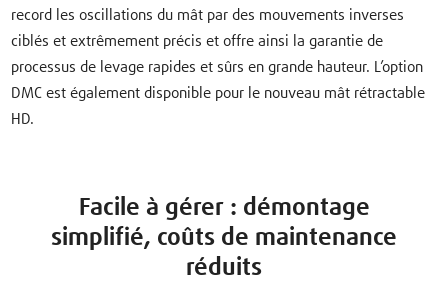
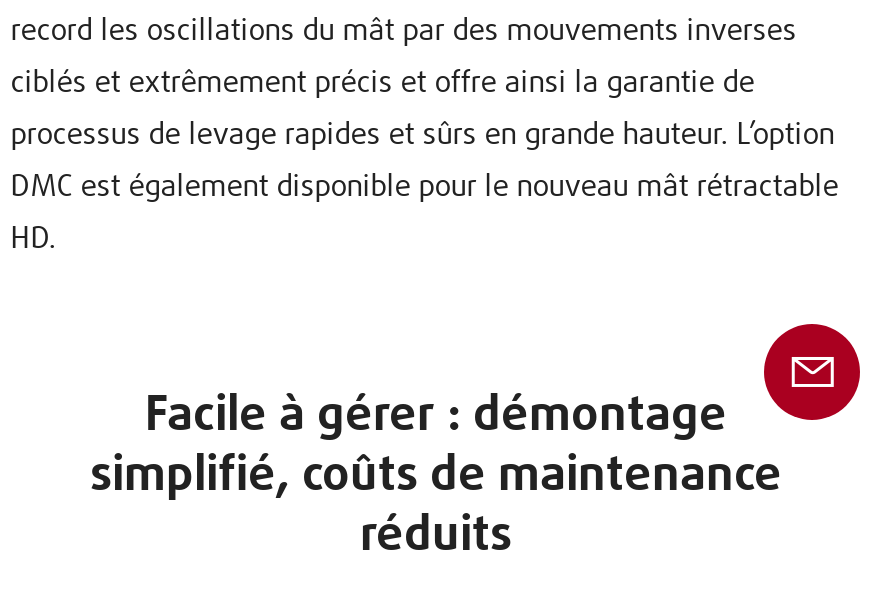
none -> [762,322,862,422] [image]

